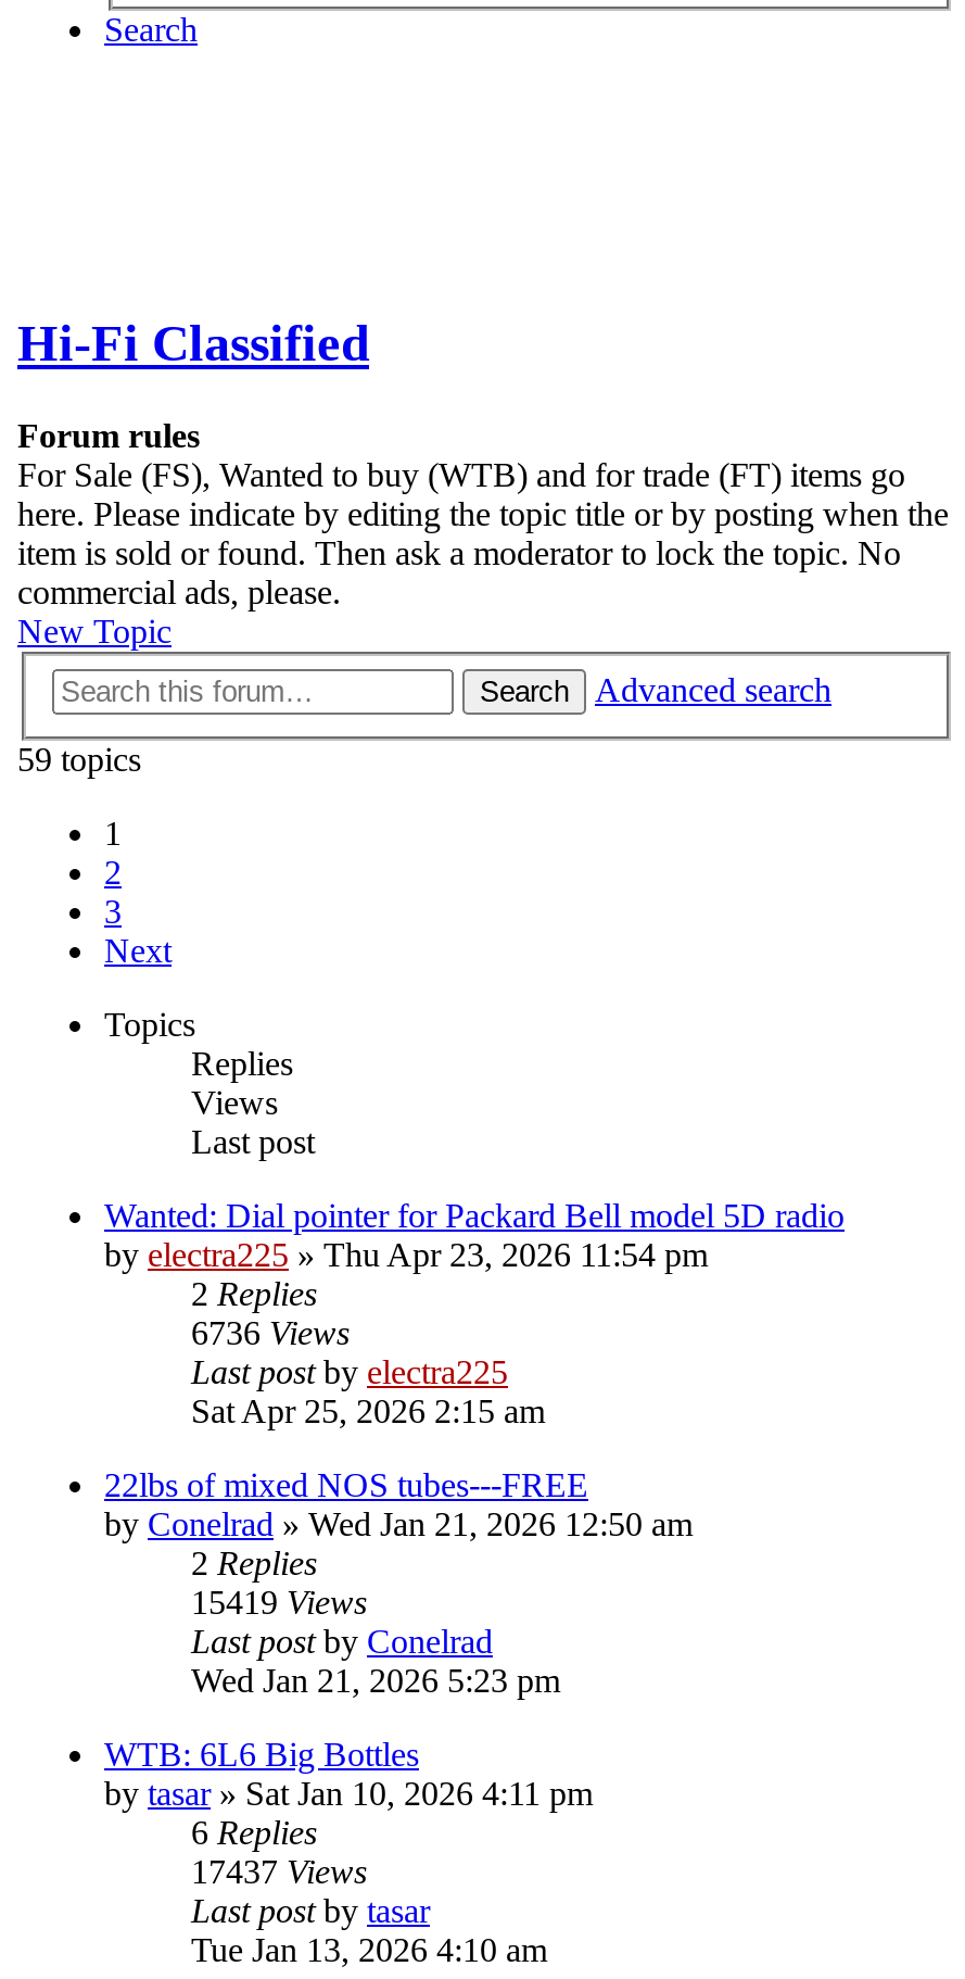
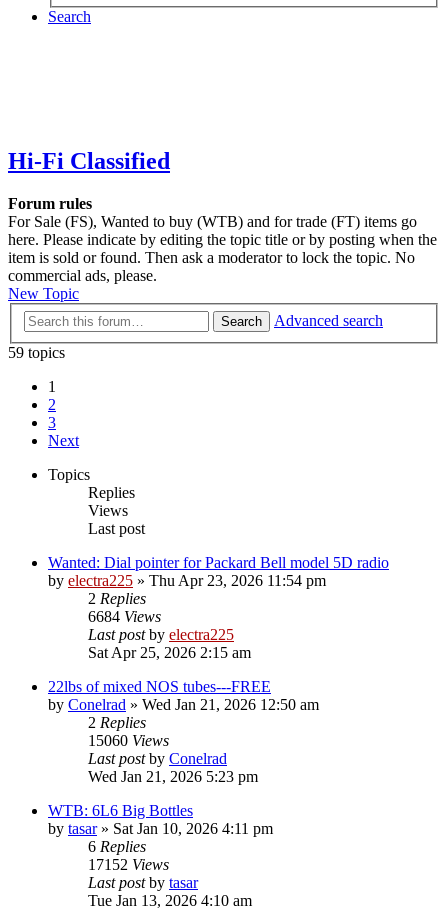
[191,1314,350,1351] 6736 Views -> [88,608,161,625] 6684 Views
[191,1583,367,1620] 15419 Views -> [88,732,169,749] 15060 Views
[191,1853,367,1889] 17437 Views -> [88,856,169,873] 17152 Views

